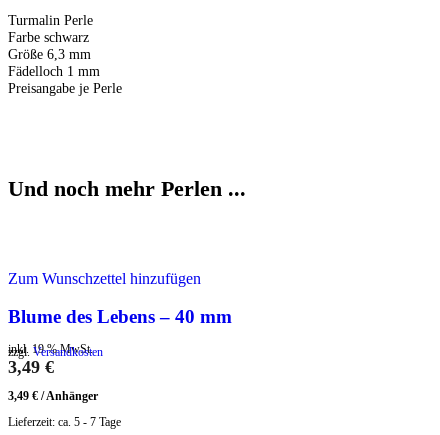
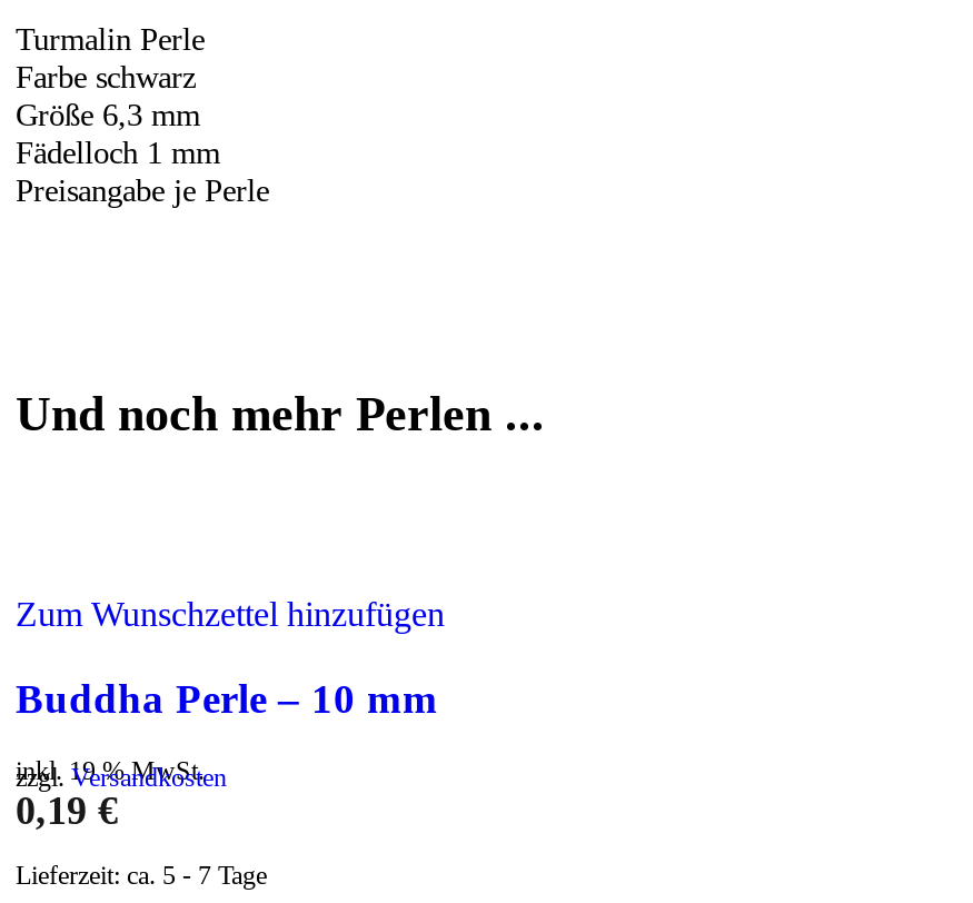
[8,306,232,327] Blume des Lebens – 40 mm -> [16,676,438,722] Buddha Perle – 10 mm
[8,357,98,403] 3,49 € | 3,49 €/Anhänger -> [16,788,118,833] 0,19 €

